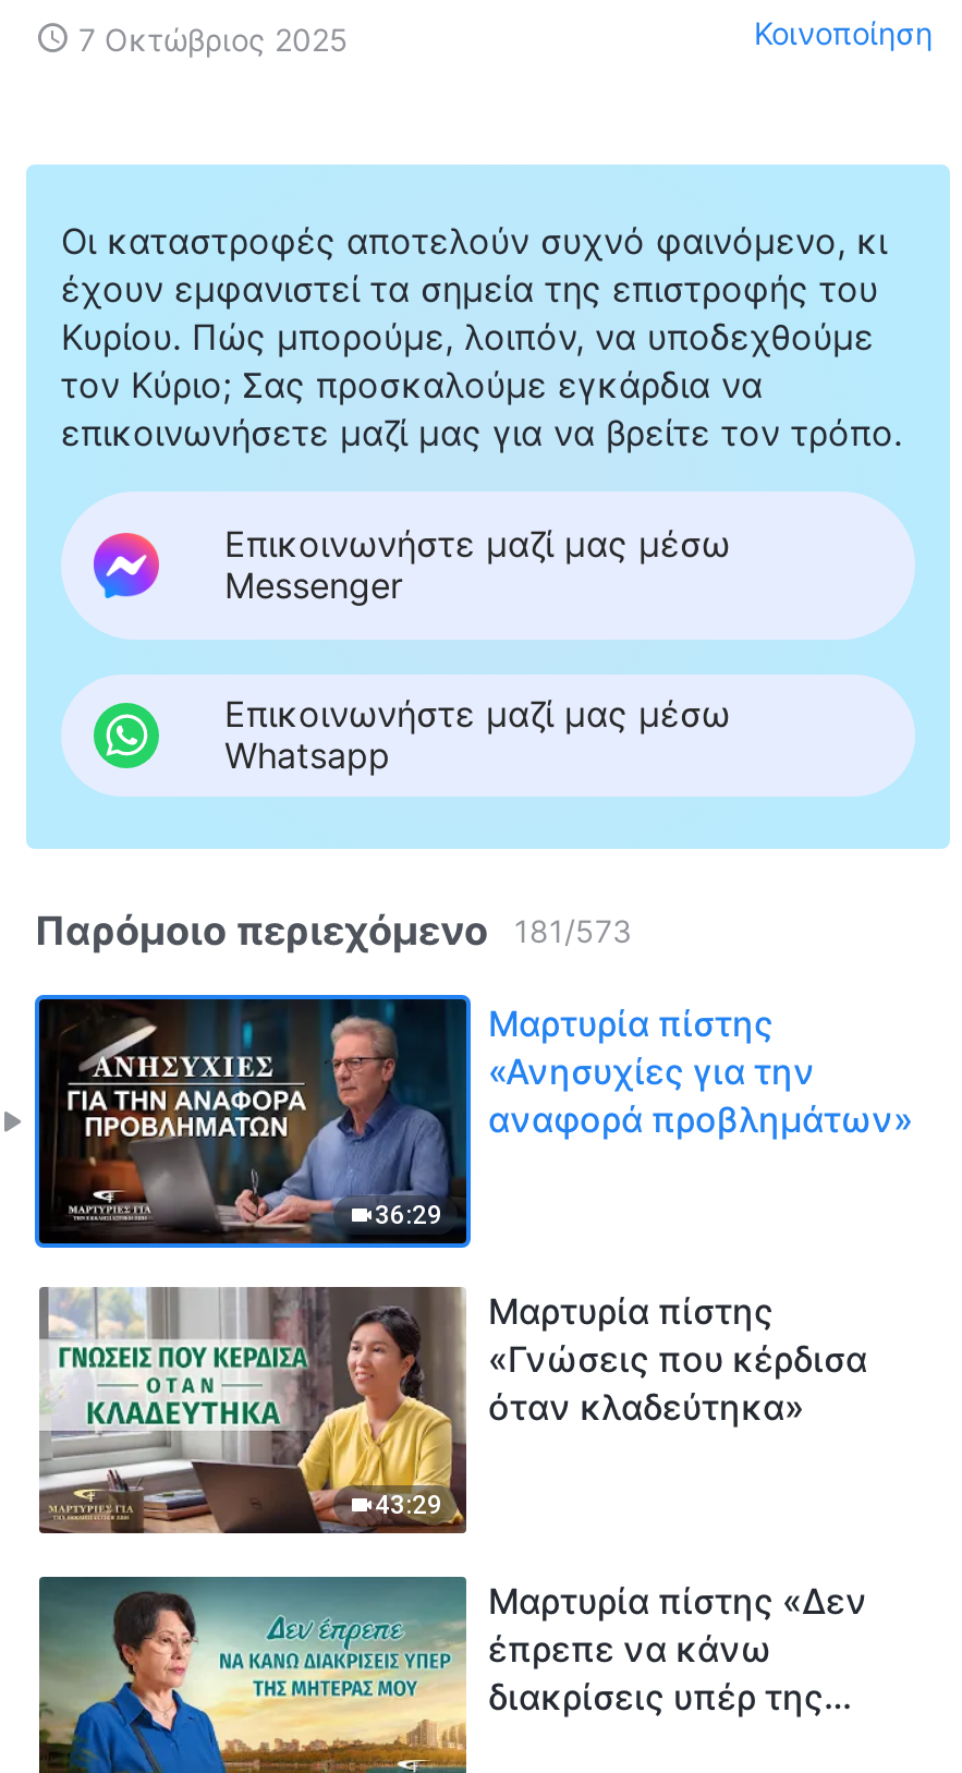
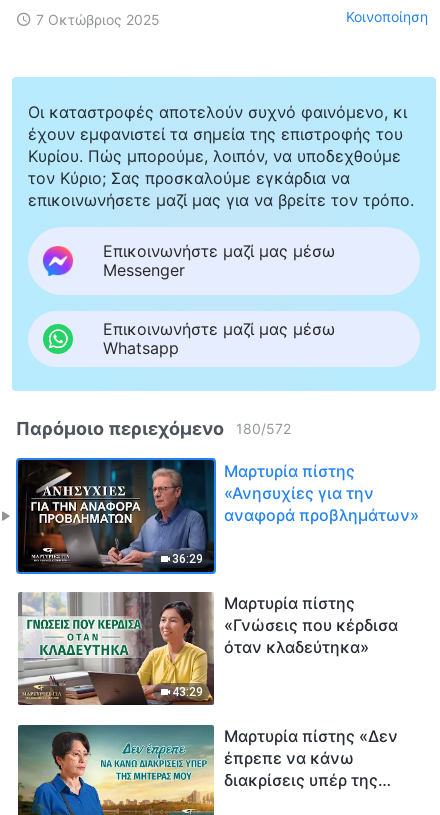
[35,907,632,953] Παρόμοιο περιεχόμενο 181 / 573 -> [16,418,291,439] Παρόμοιο περιεχόμενο 180 / 572

